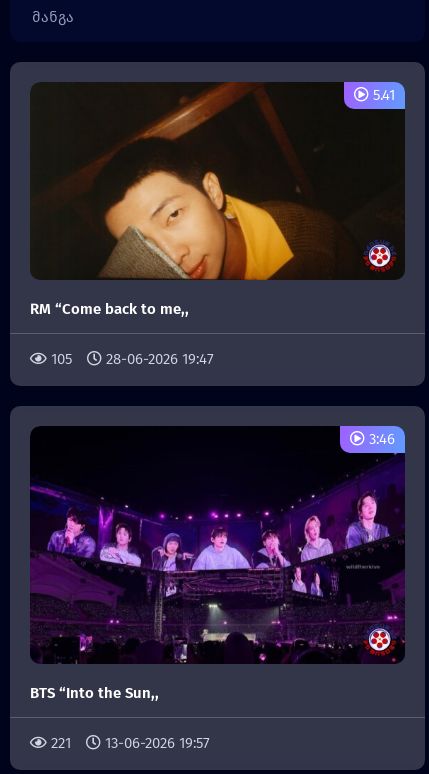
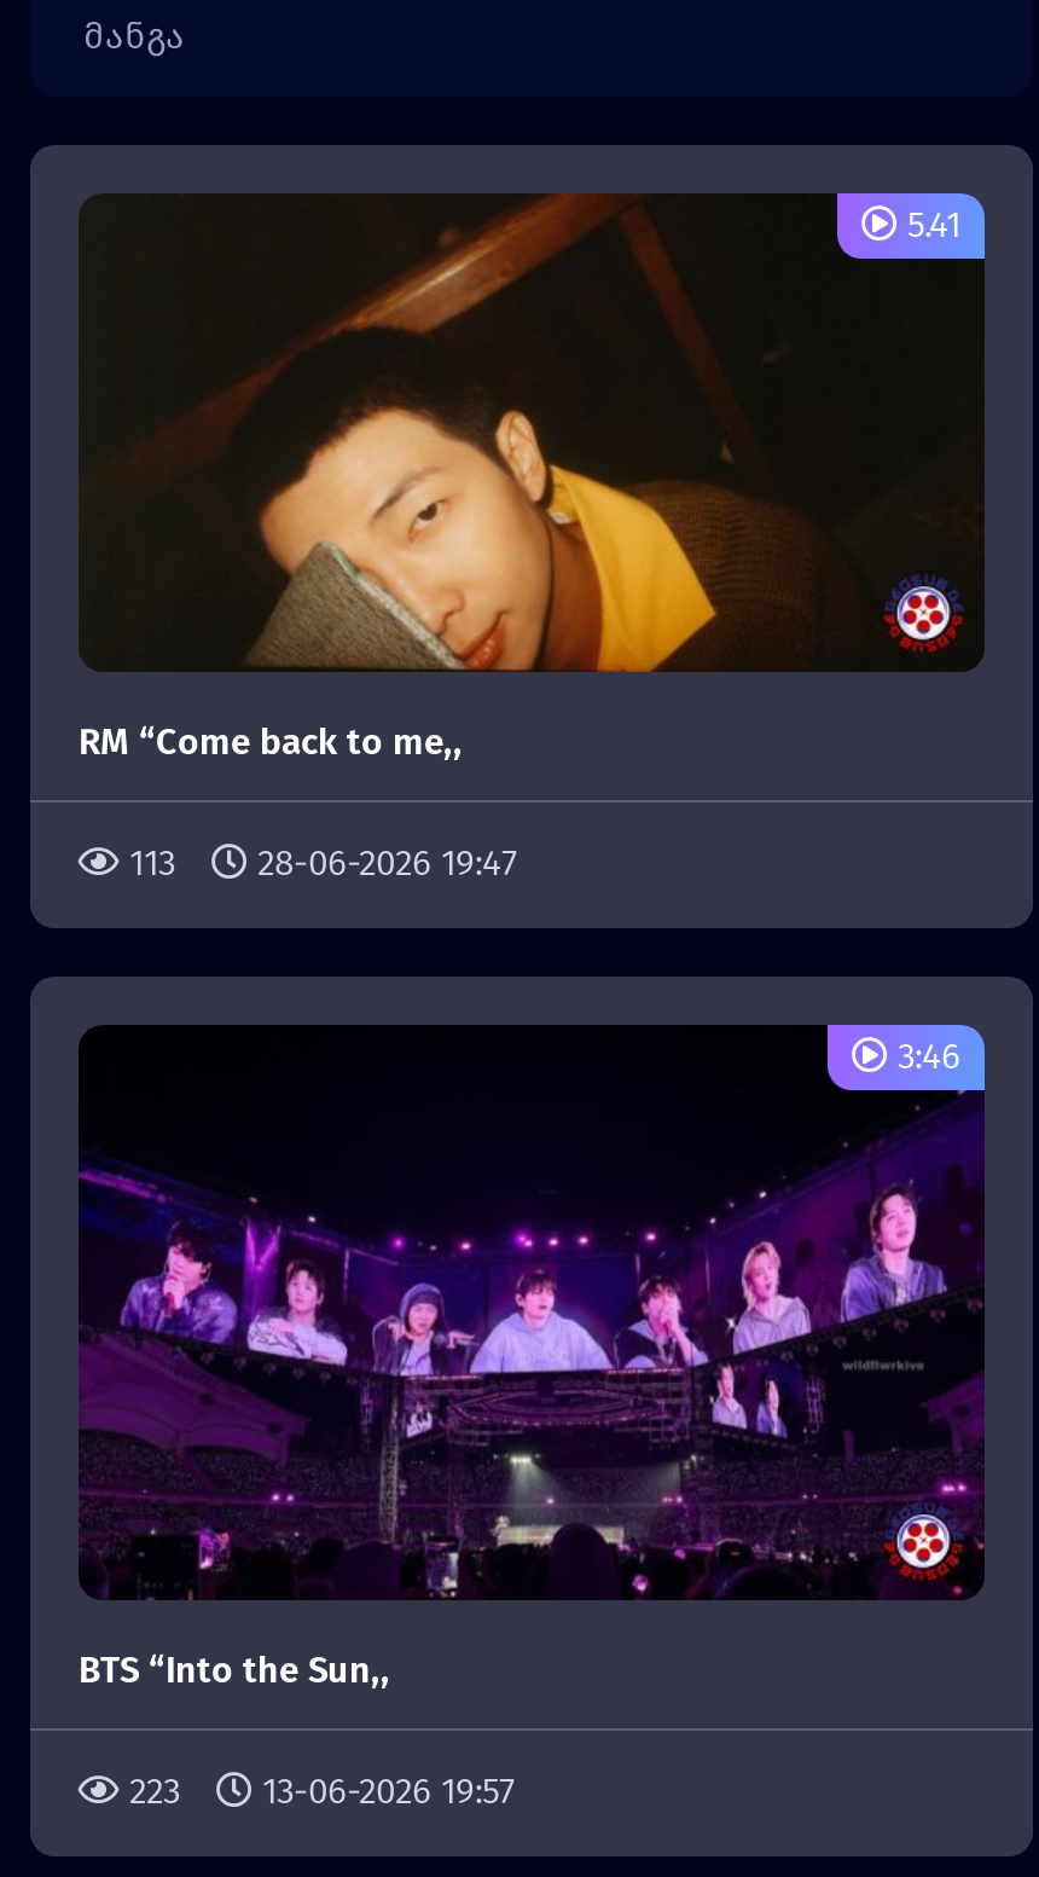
[47,350,214,368] 105 28-06-2026 19:47 -> [120,841,518,885] 113 28-06-2026 19:47
[47,734,210,752] 221 13-06-2026 19:57 -> [120,1769,516,1812] 223 13-06-2026 19:57

